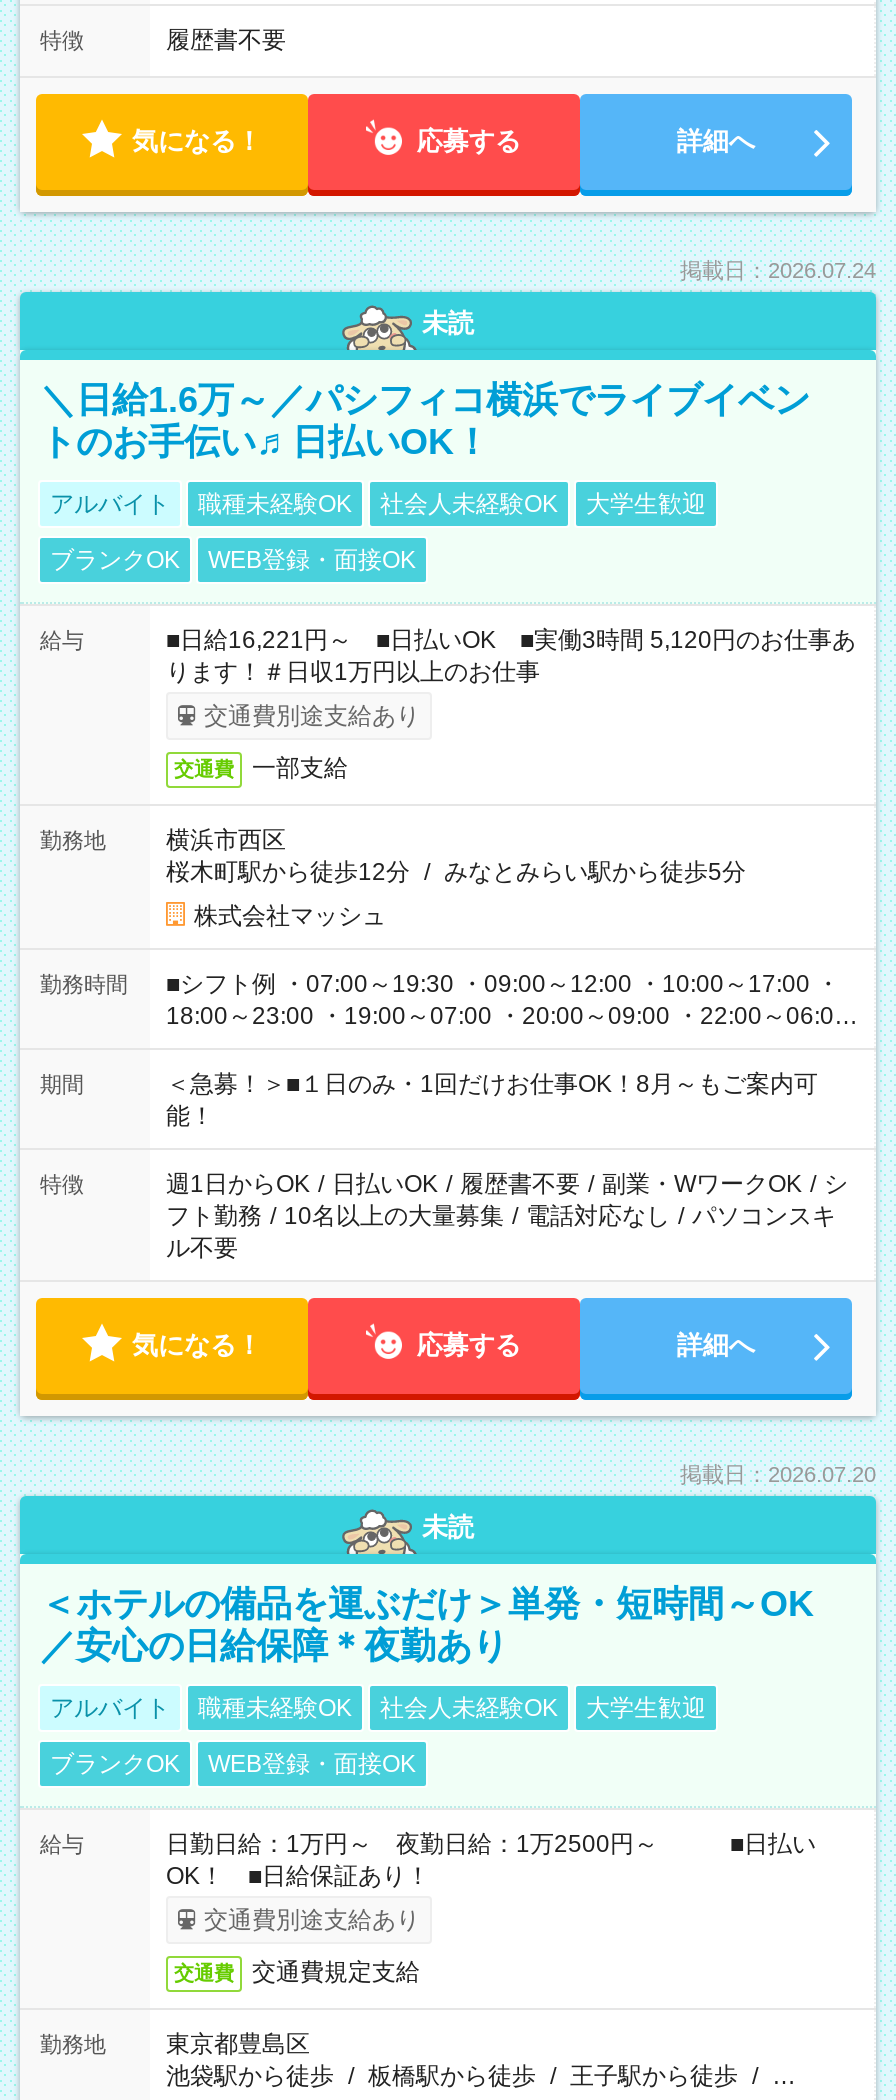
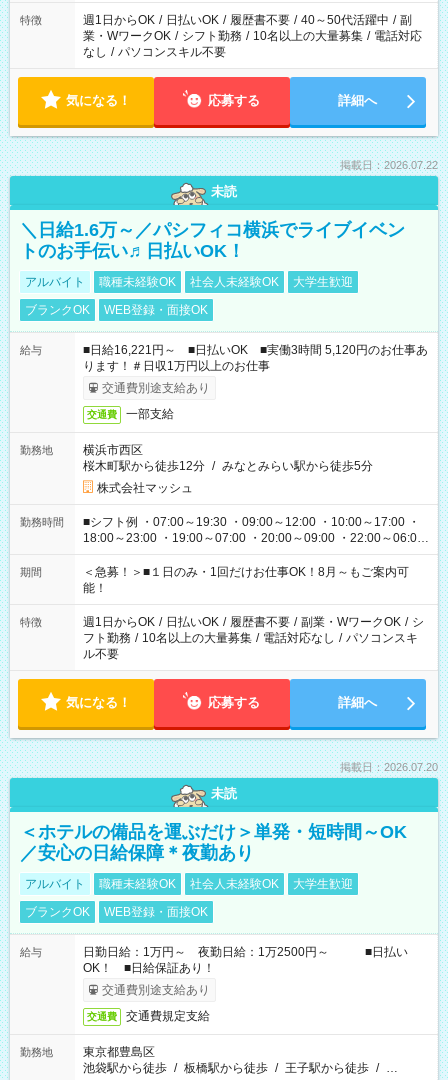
[166,26,286,54] 履歴書不要 -> [83,13,422,59] 週1日からOK / 日払いOK / 履歴書不要 / 40～50代活躍中 / 副 | 業・WワークOK / シフト勤務 / 10名以上の大量募集 / 電話対応 | なし / パソコンスキル不要
[680,258,876,282] 掲載日：2026.07.24 -> [340,159,438,171] 掲載日：2026.07.22

